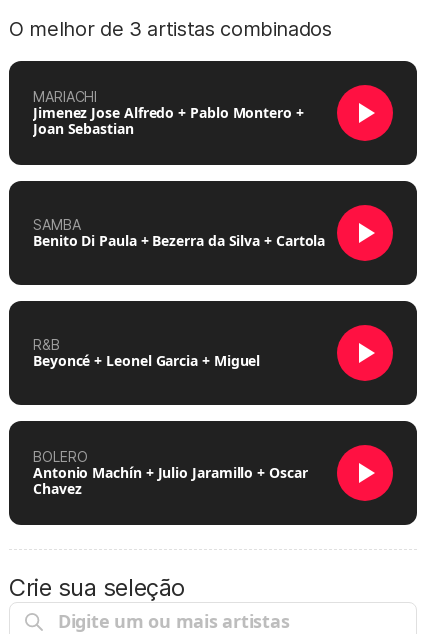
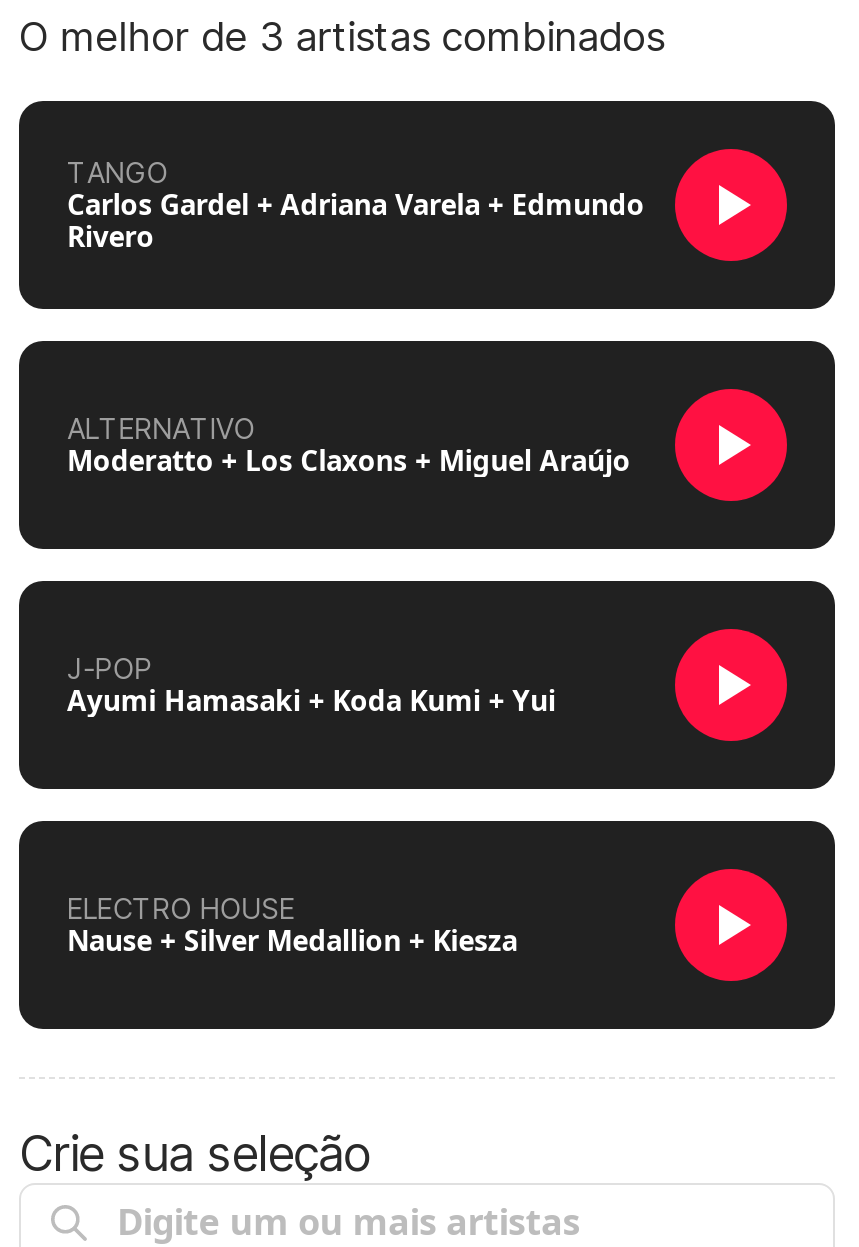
[33,88,304,138] MARIACHI | Jimenez Jose Alfredo + Pablo Montero + | Joan Sebastian -> [67,155,644,255] TANGO | Carlos Gardel + Adriana Varela + Edmundo | Rivero
[33,216,325,250] SAMBA | Benito Di Paula + Bezerra da Silva + Cartola -> [67,411,630,479] ALTERNATIVO | Moderatto + Los Claxons + Miguel Araújo
[33,336,260,370] R&B | Beyoncé + Leonel Garcia + Miguel -> [67,651,556,719] J-POP | Ayumi Hamasaki + Koda Kumi + Yui
[33,448,308,498] BOLERO | Antonio Machín + Julio Jaramillo + Oscar | Chavez -> [67,891,517,959] ELECTRO HOUSE | Nause + Silver Medallion + Kiesza

